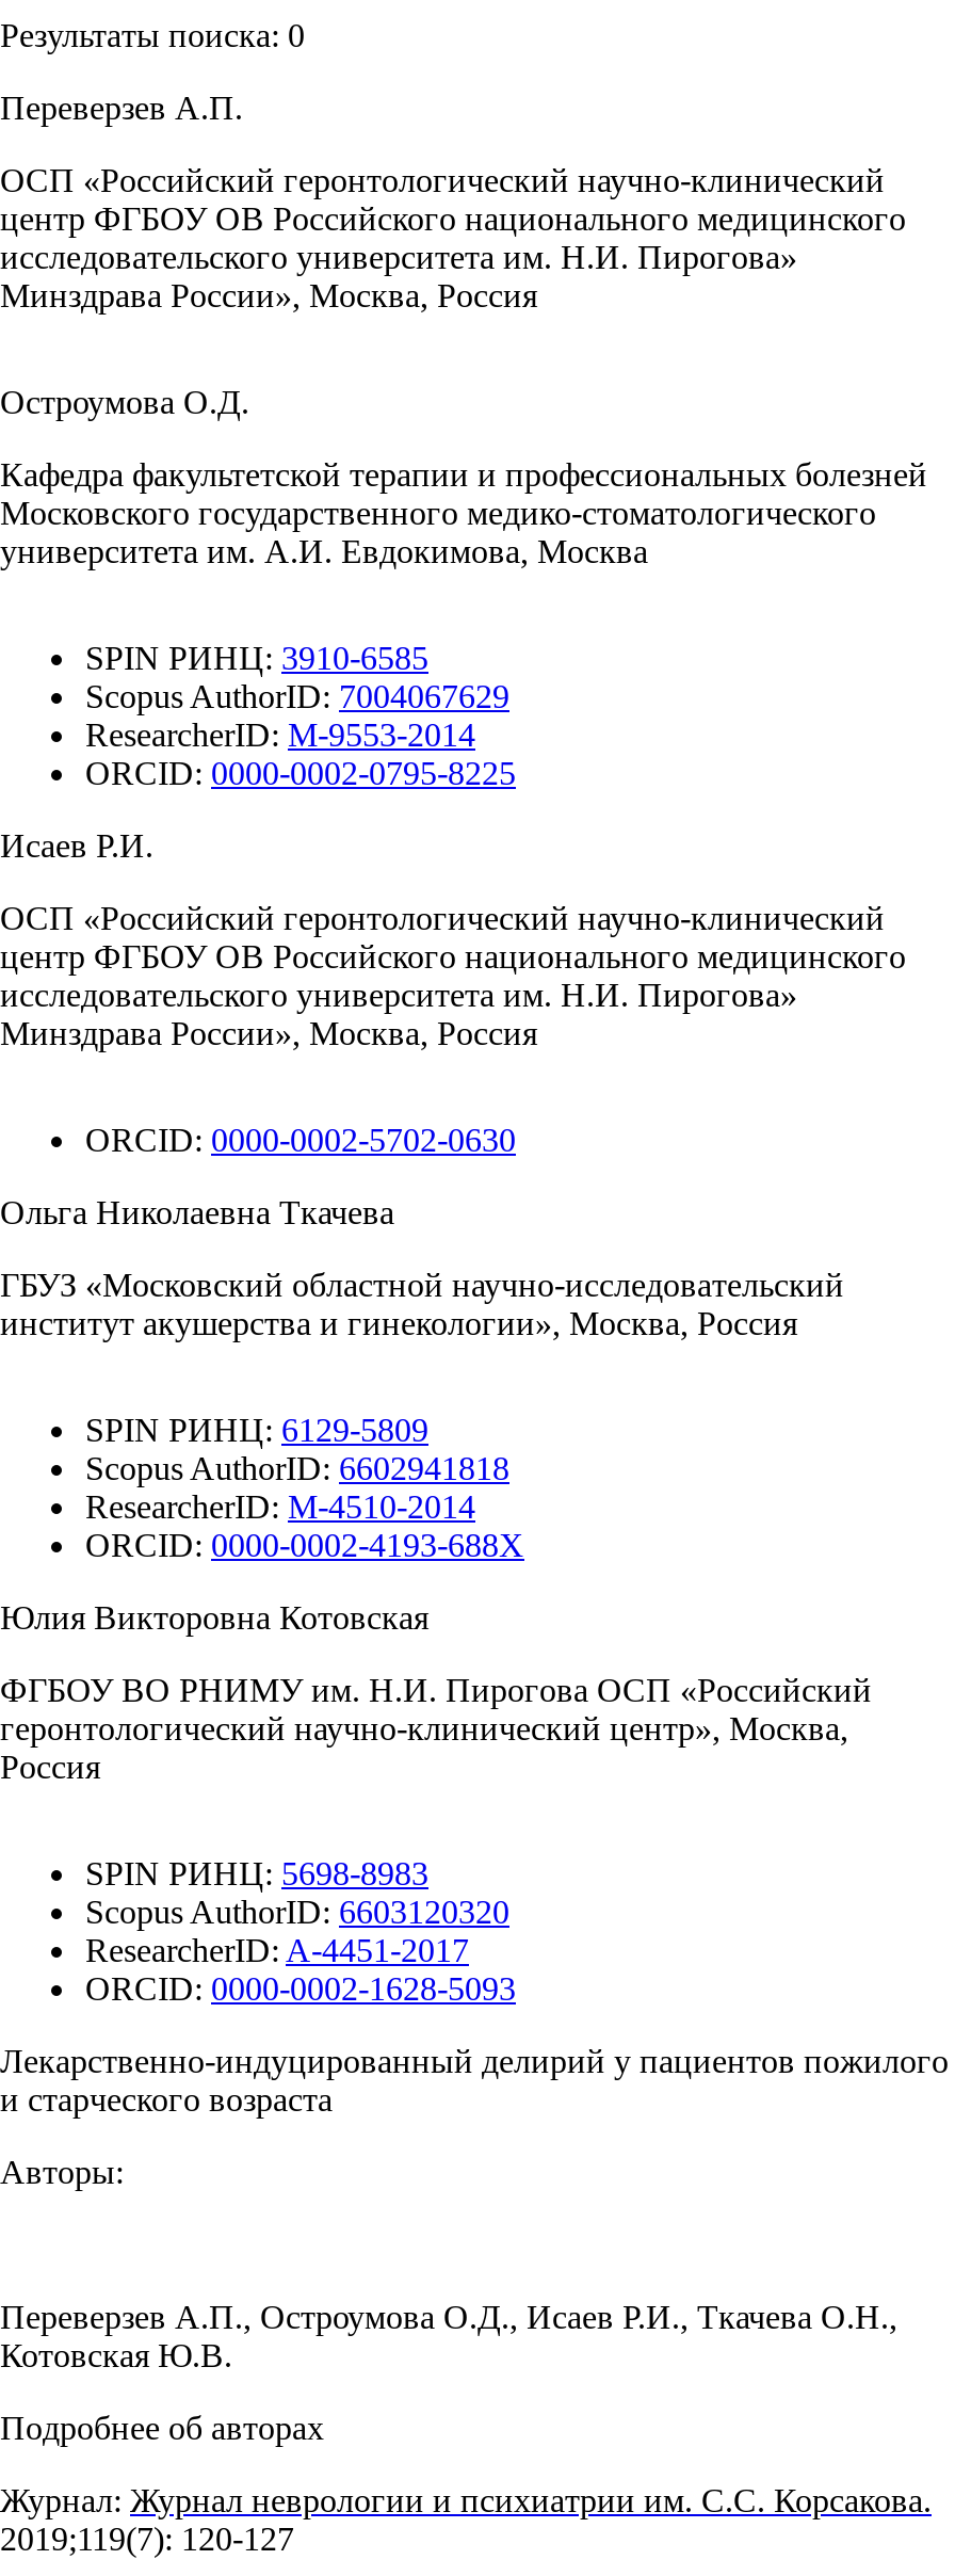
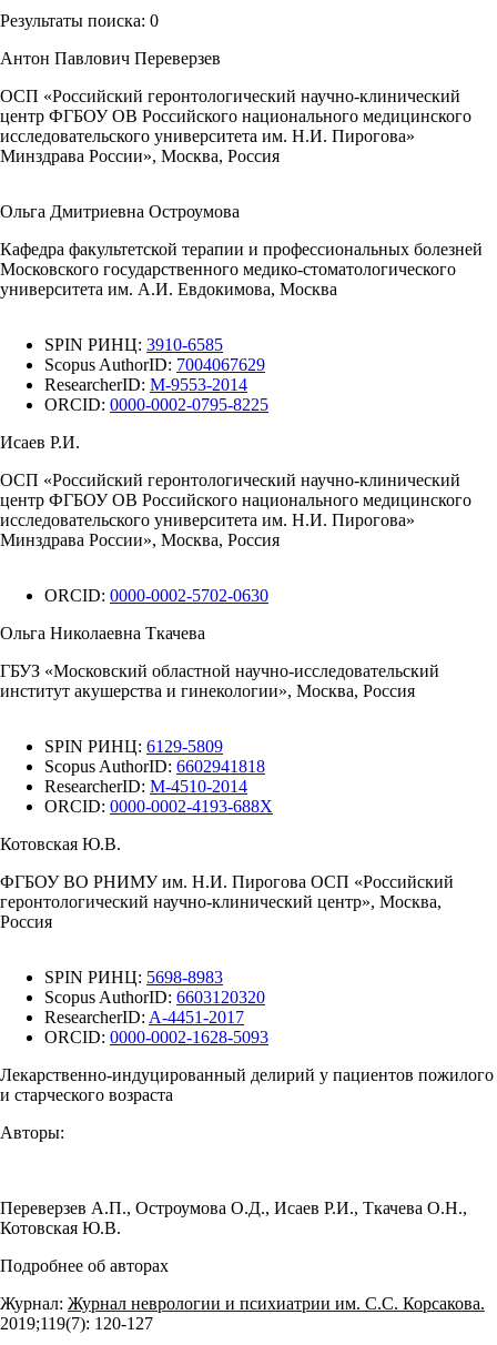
[0,90,243,126] Переверзев А.П. -> [0,49,221,68] Антон Павлович Переверзев
[0,384,249,420] Остроумова О.Д. -> [0,202,240,221] Ольга Дмитриевна Остроумова
[0,1599,428,1636] Юлия Викторовна Котовская -> [0,835,121,853] Котовская Ю.В.

